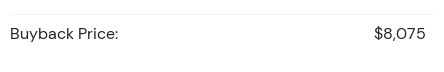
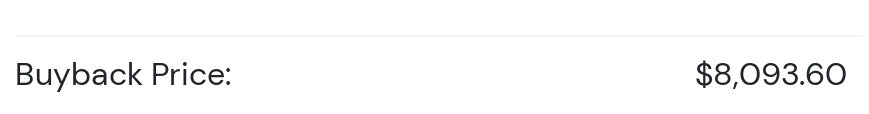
[374,24,426,43] $8,075 -> [695,55,847,93] $8,093.60

